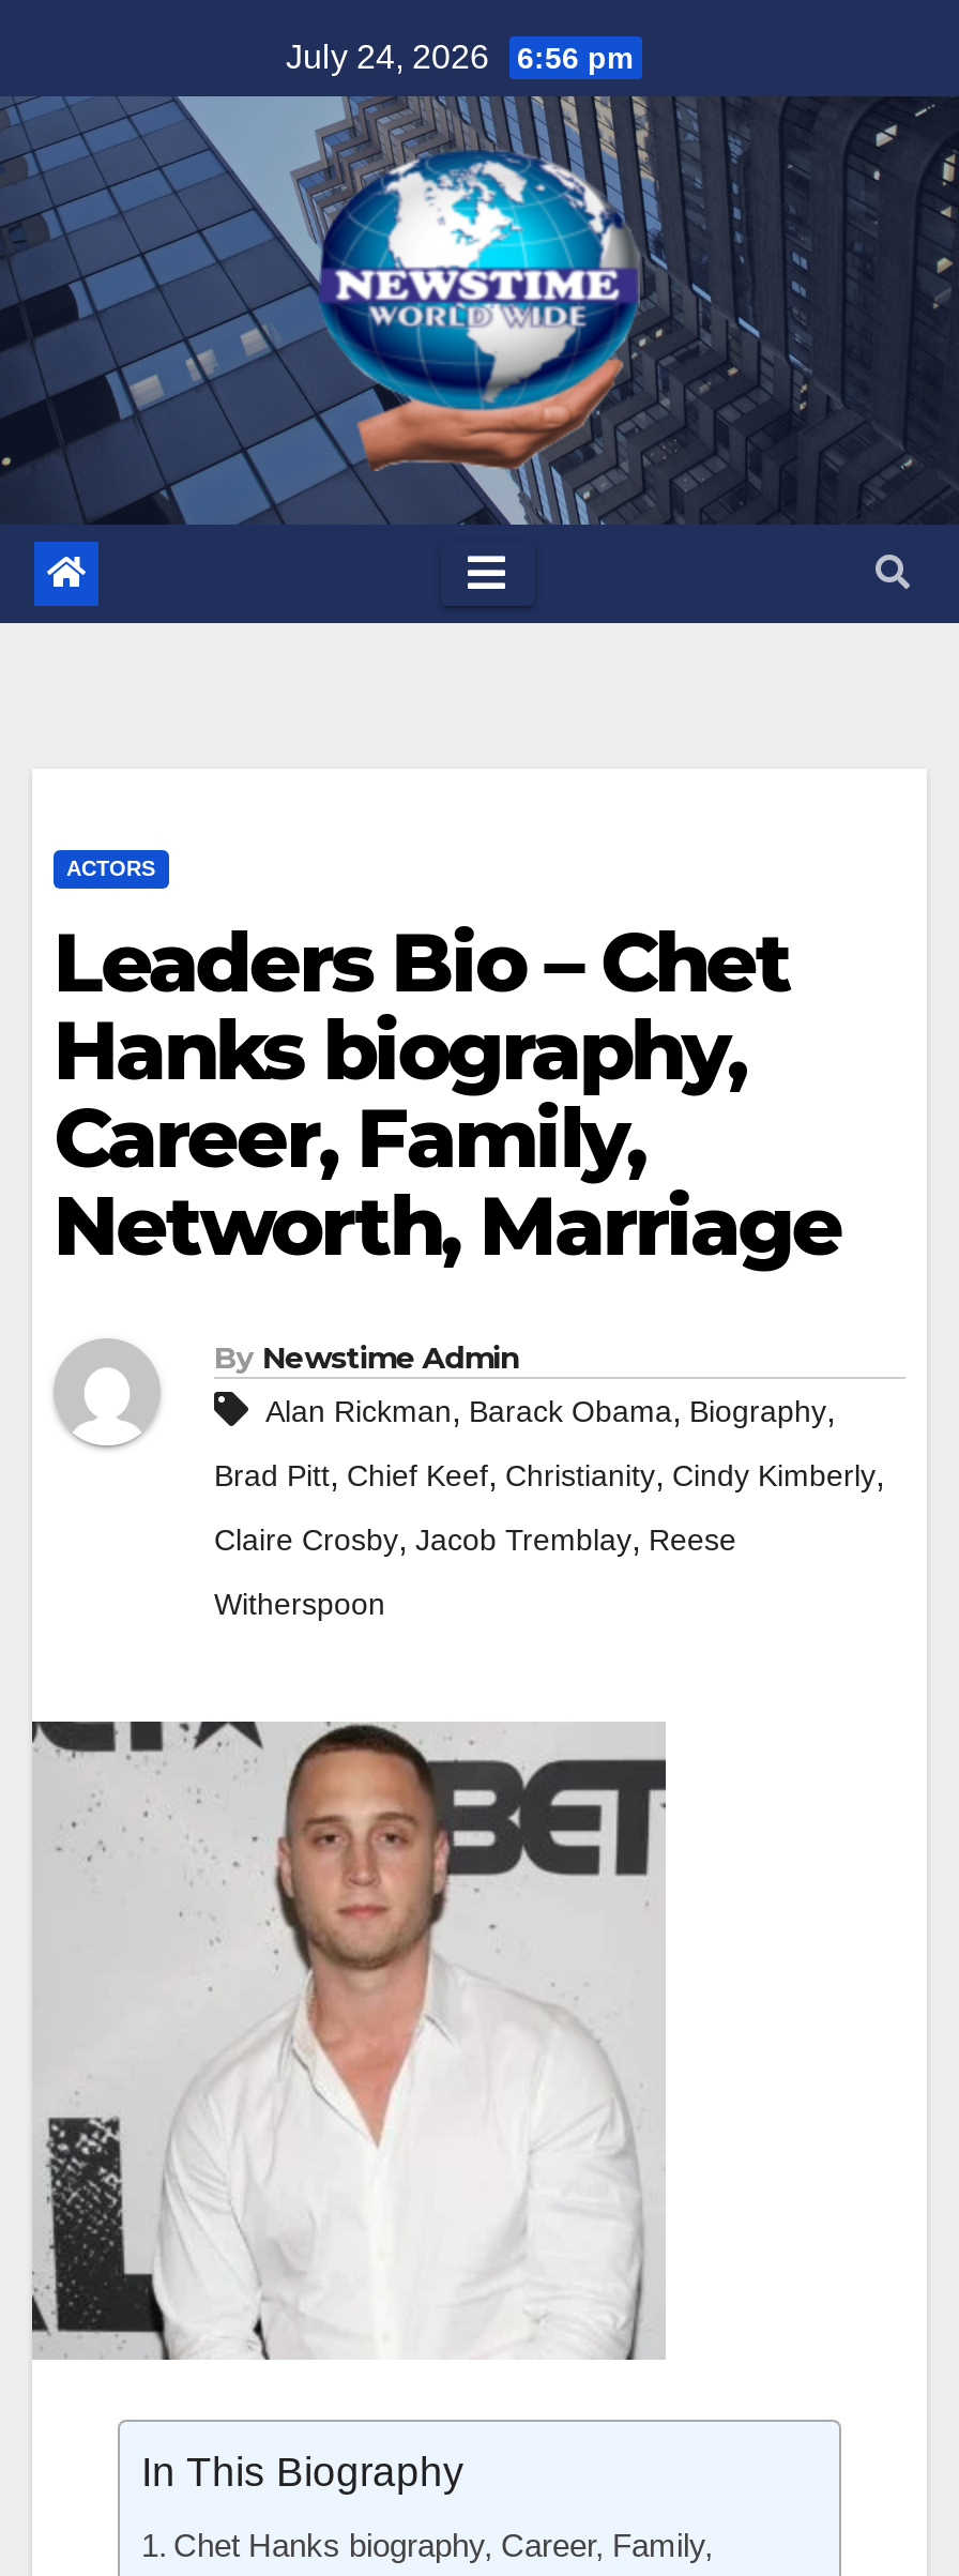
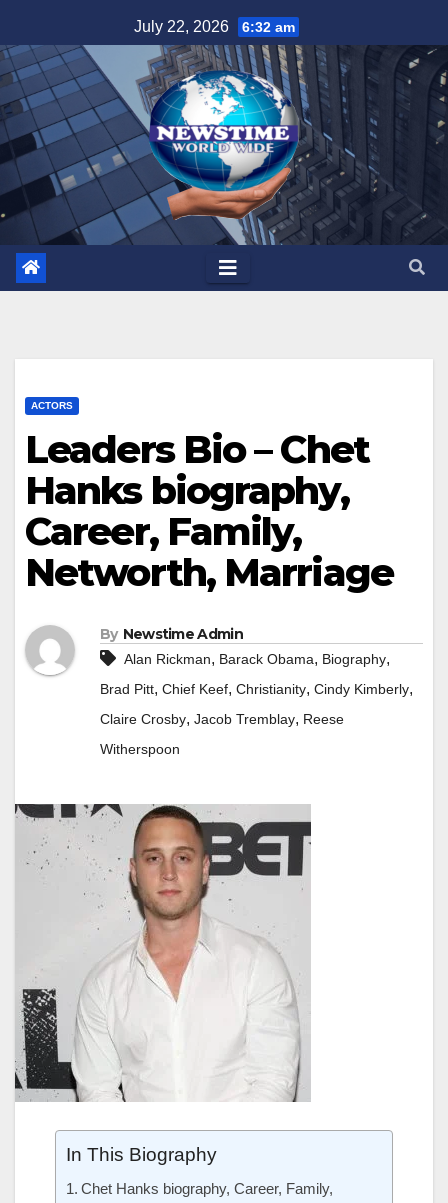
[286,39,633,75] July 24, 2026 6:56 pm -> [134,18,295,35] July 22, 2026 6:32 am

